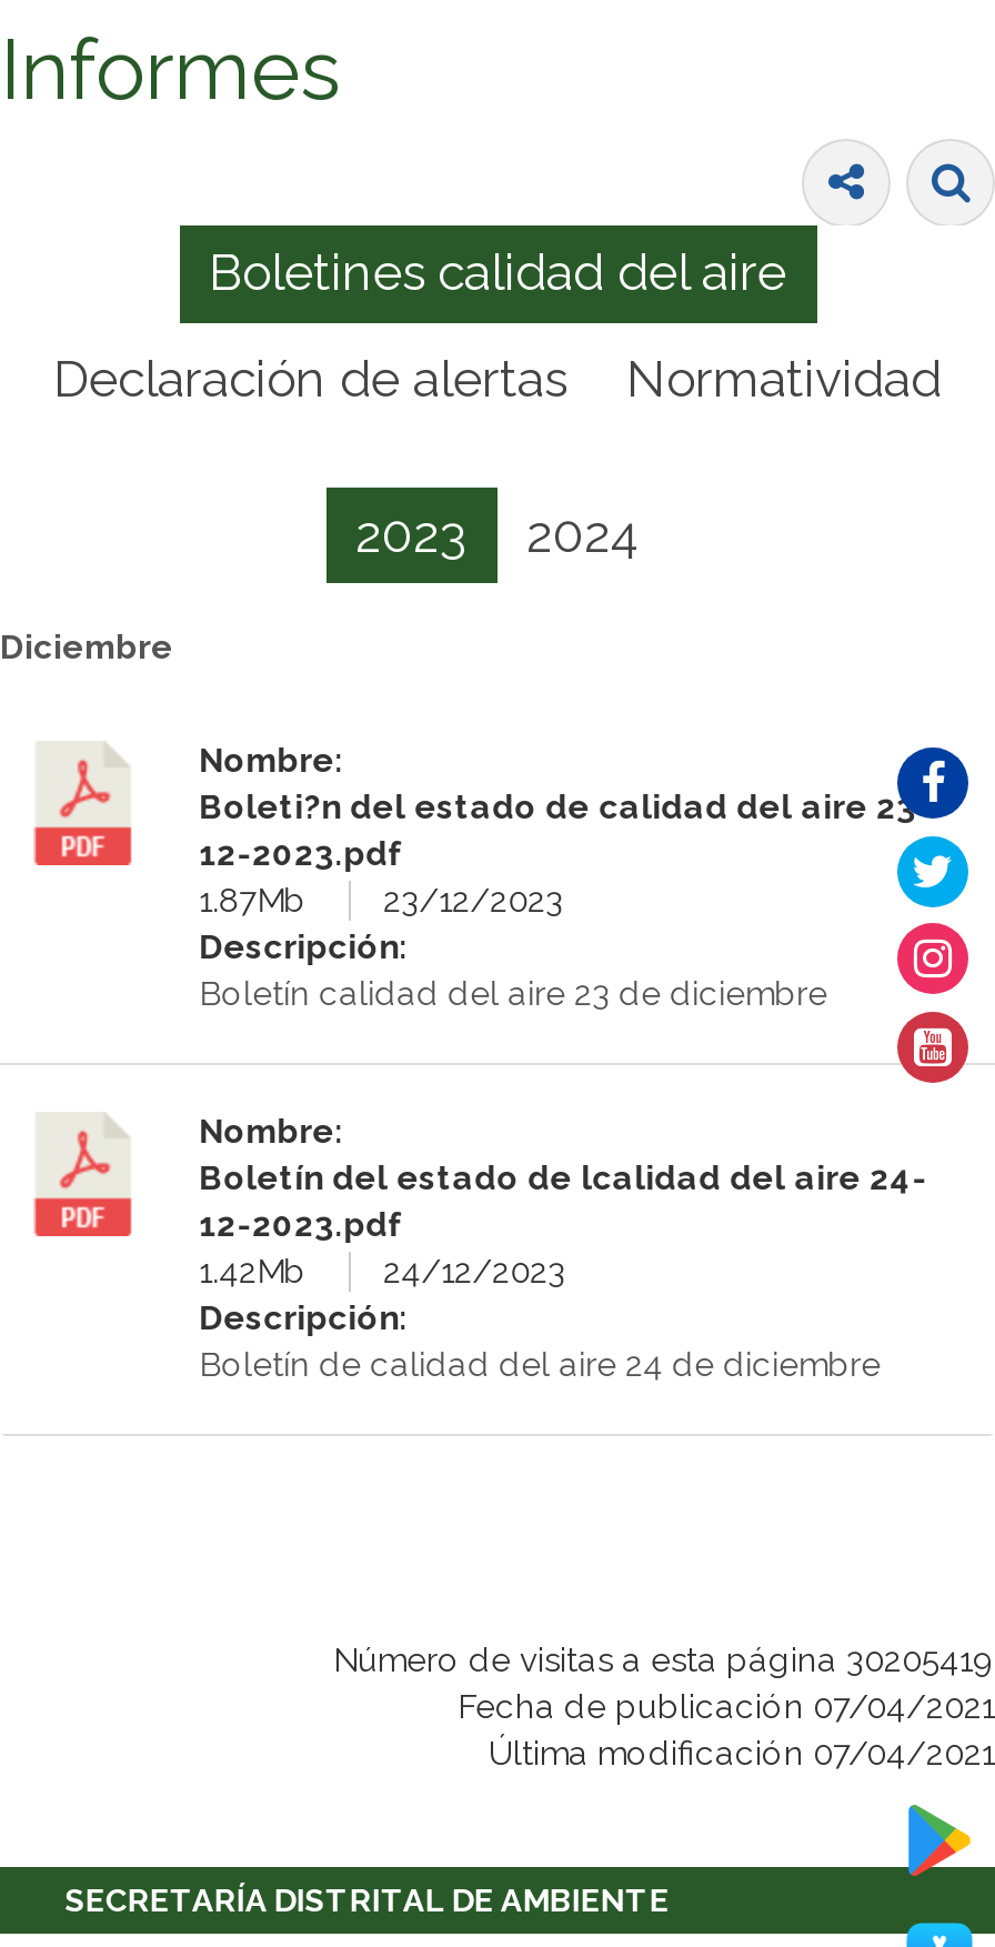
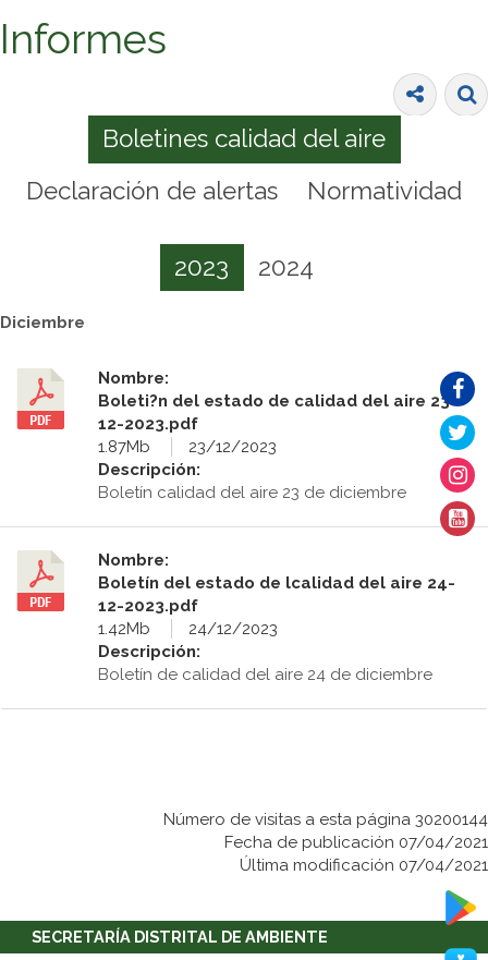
[333,1641,995,1681] Número de visitas a esta página 30205419 -> [163,810,488,830] Número de visitas a esta página 30200144

